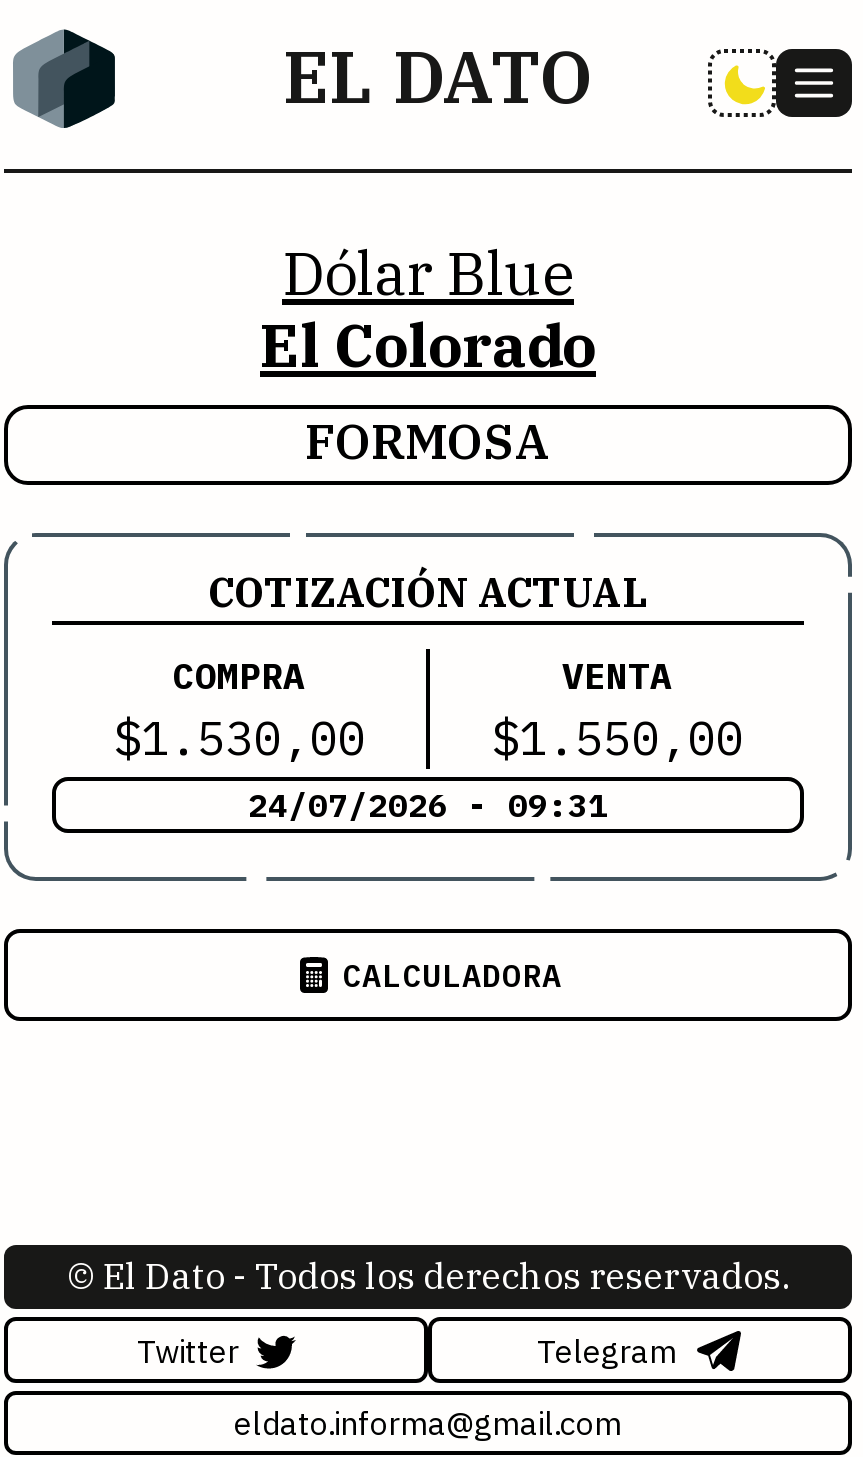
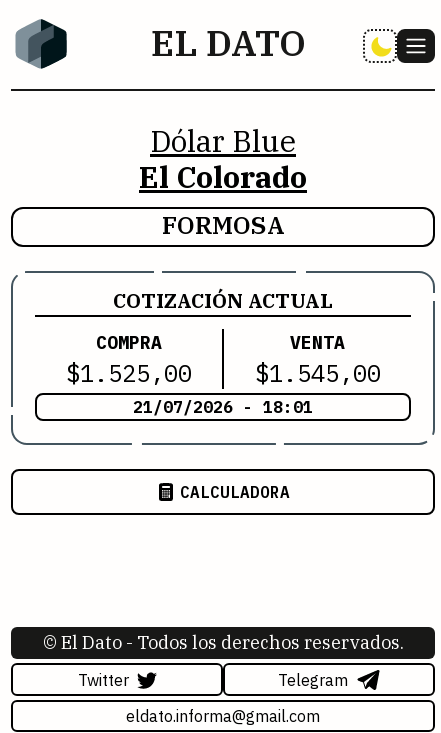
[113,705,365,769] $1.530,00 -> [65,357,191,389] $1.525,00
[491,705,743,769] $1.550,00 -> [254,357,380,389] $1.545,00
[248,785,608,825] 24/07/2026 - 09:31 -> [133,397,313,417] 21/07/2026 - 18:01

